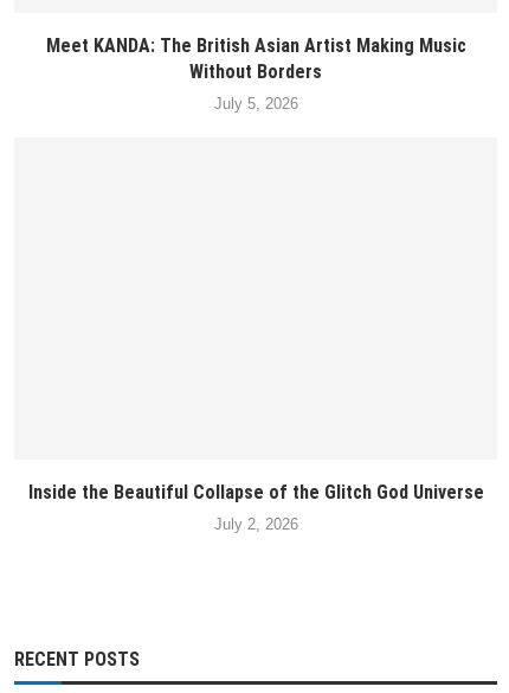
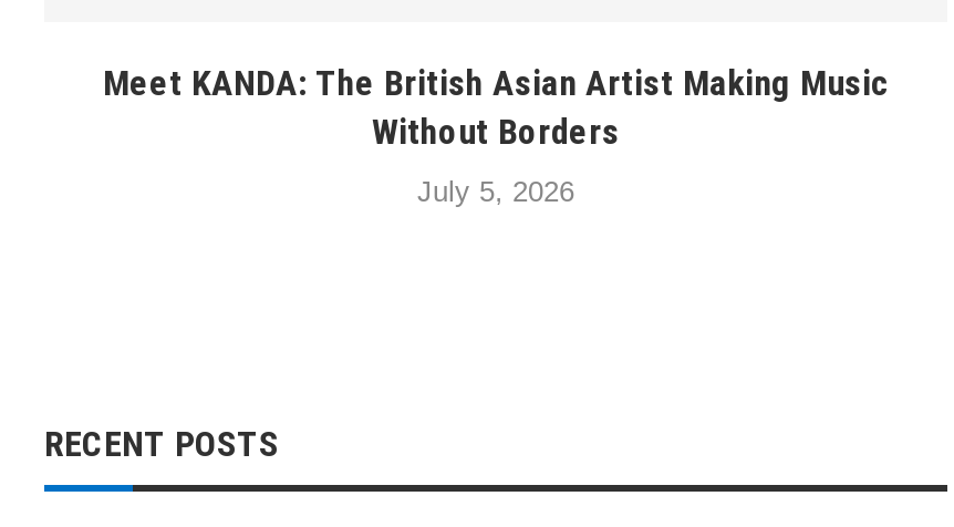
[28,481,484,533] Inside the Beautiful Collapse of the Glitch God Universe | July 2, 2026 -> none

